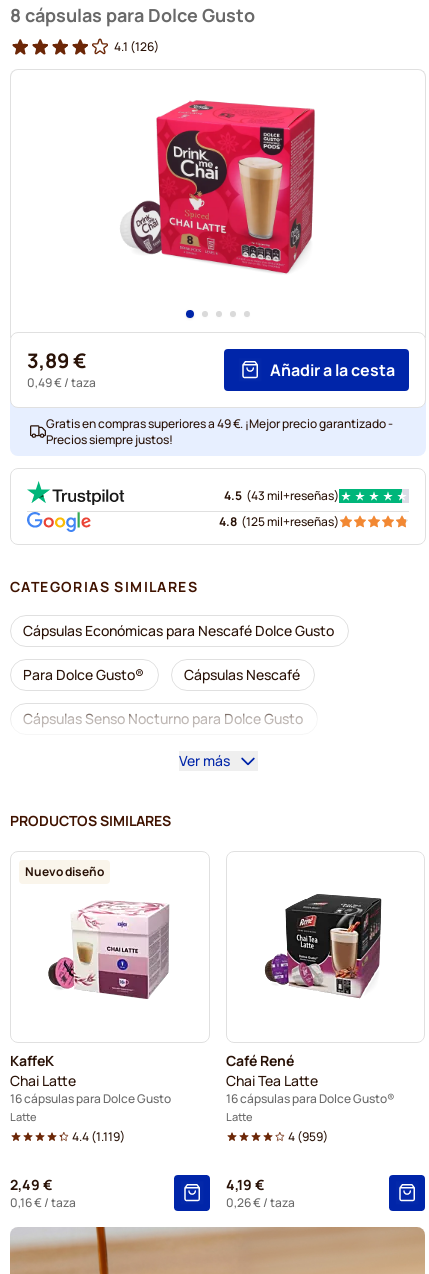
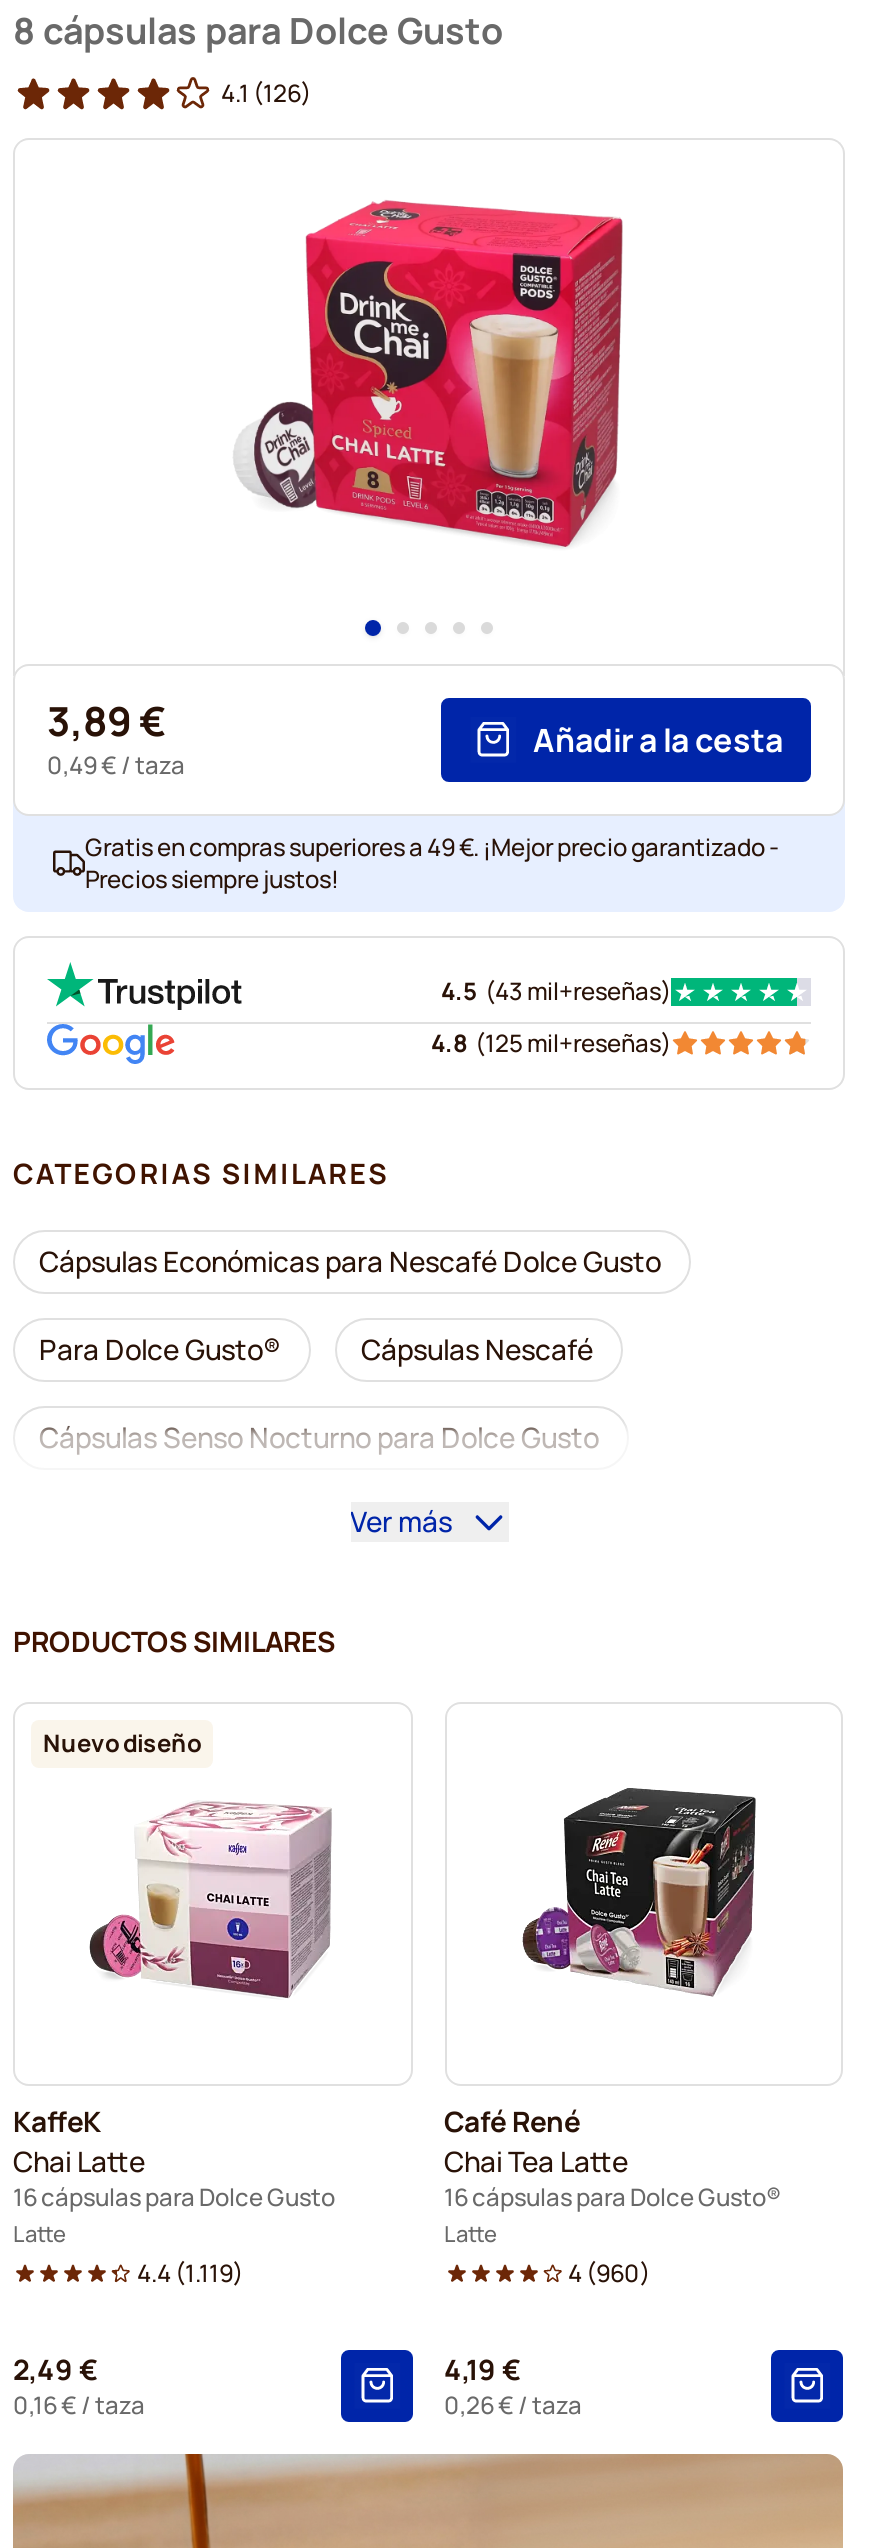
[287,1128,327,1145] 4 (959) -> [568,2256,650,2290] 4 (960)

